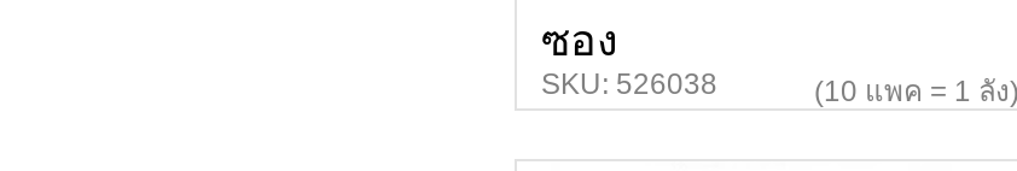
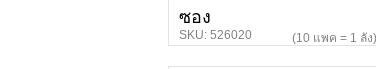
[541,67,717,101] SKU: 526038 -> [179,28,252,42] SKU: 526020

